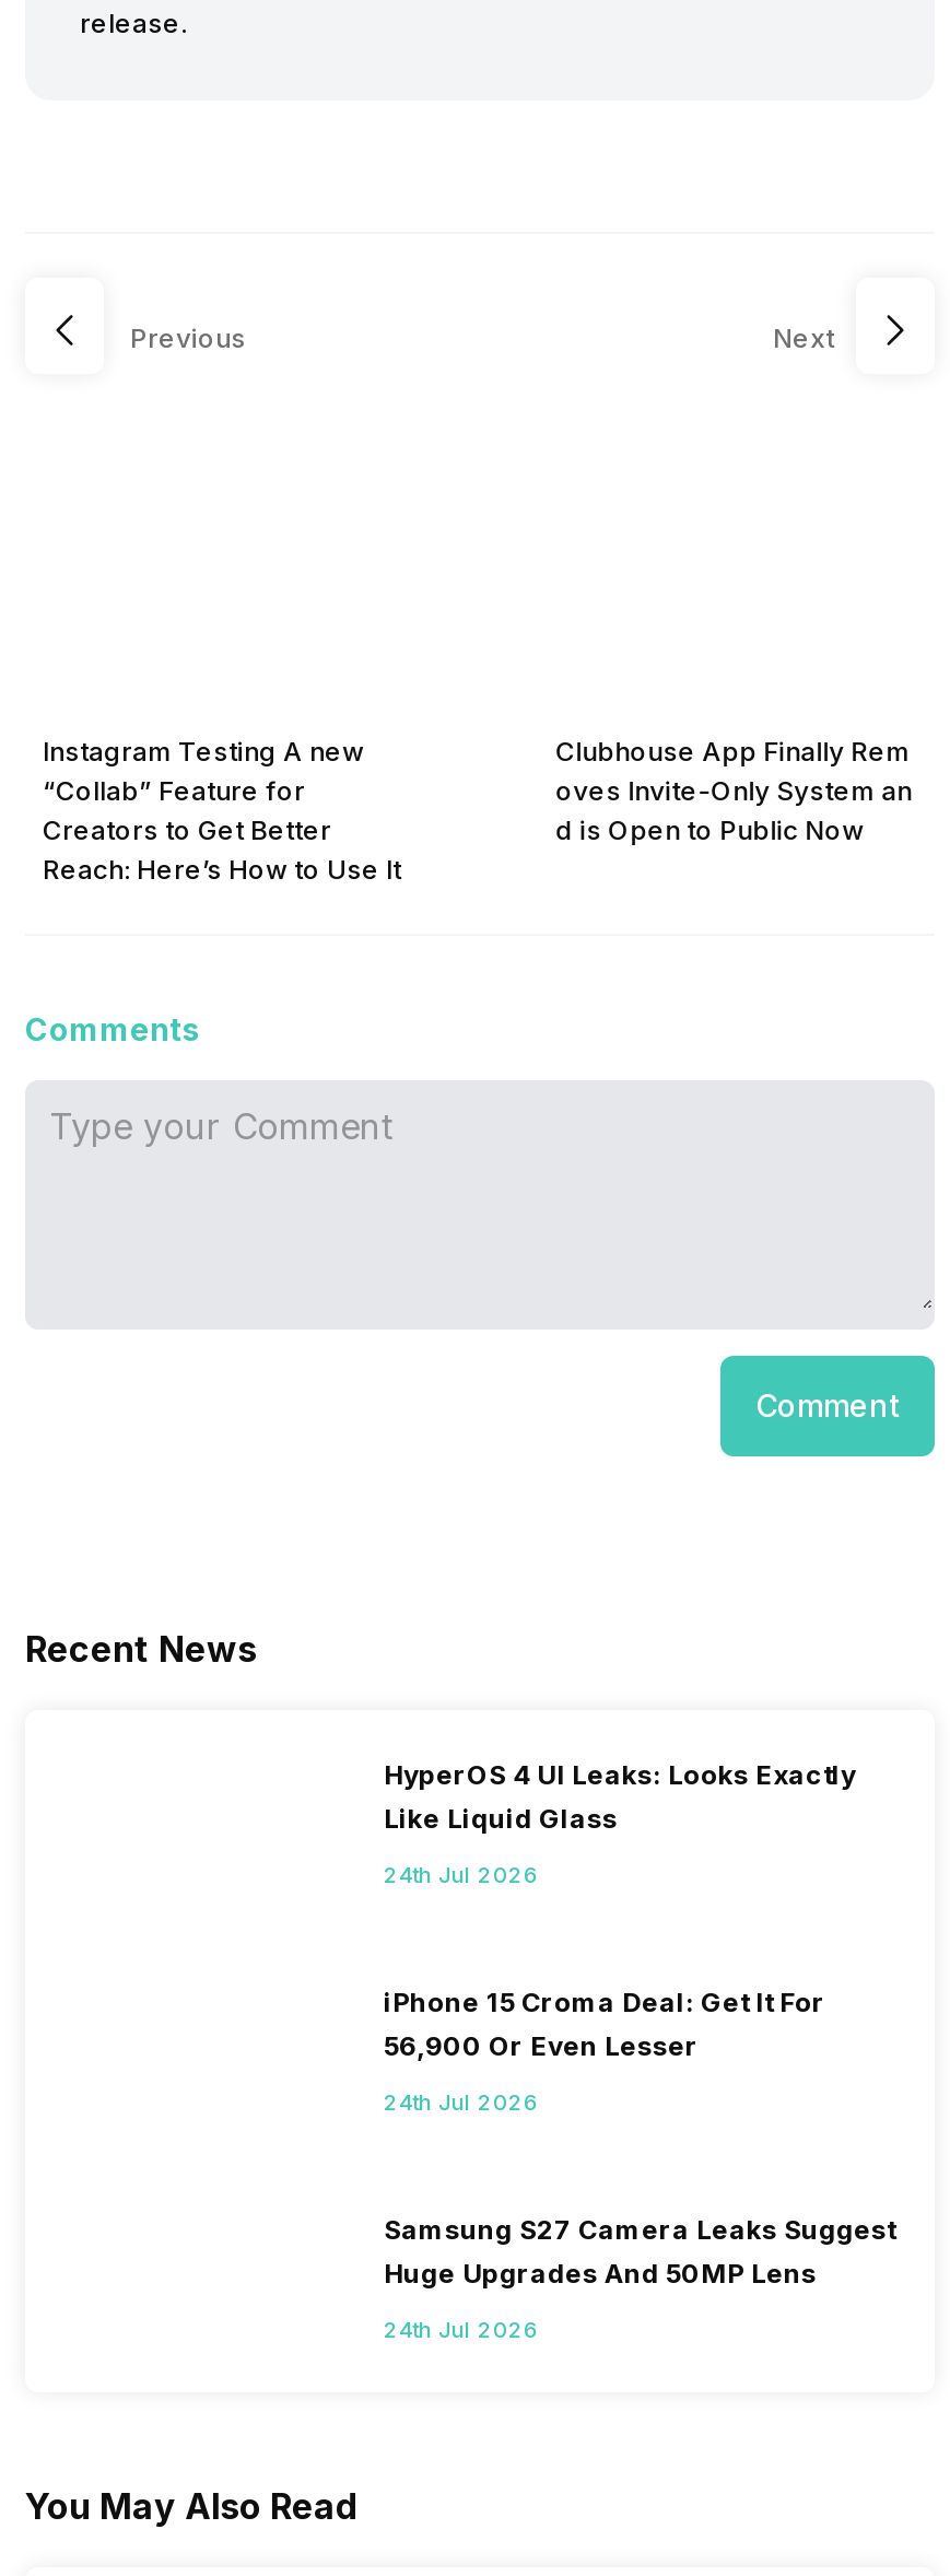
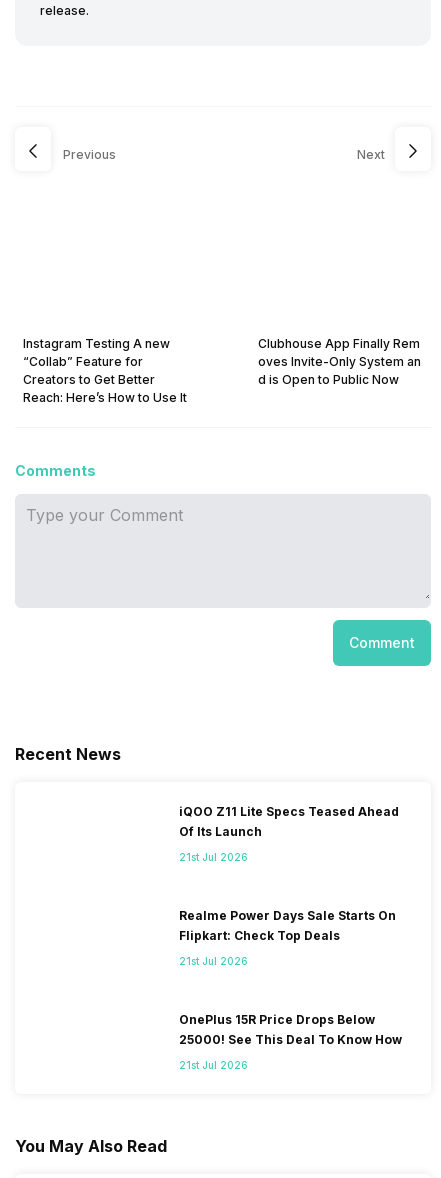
[384,1758,856,1834] HyperOS 4 UI Leaks: Looks Exactly | Like Liquid Glass -> [179,804,399,839] iQOO Z11 Lite Specs Teased Ahead | Of Its Launch
[384,1861,539,1887] 24th Jul 2026 -> [179,851,248,863] 21st Jul 2026
[384,1985,825,2062] iPhone 15 Croma Deal: Get It For | 56,900 Or Even Lesser -> [179,908,396,943] Realme Power Days Sale Starts On | Flipkart: Check Top Deals
[384,2088,539,2114] 24th Jul 2026 -> [179,955,248,967] 21st Jul 2026
[384,2213,895,2289] Samsung S27 Camera Leaks Suggest | Huge Upgrades And 50MP Lens -> [179,1012,402,1047] OnePlus 15R Price Drops Below | 25000! See This Deal To Know How
[384,2316,539,2342] 24th Jul 2026 -> [179,1059,248,1071] 21st Jul 2026

